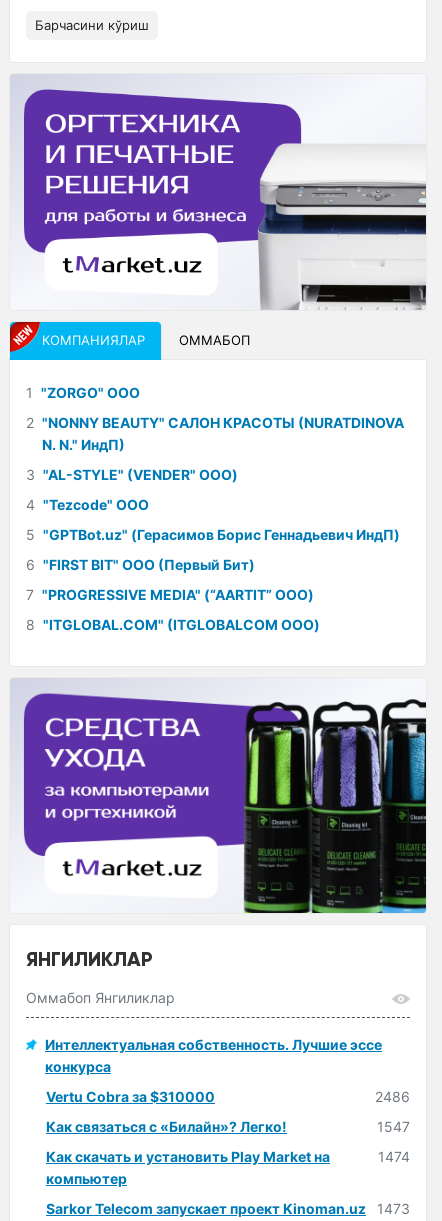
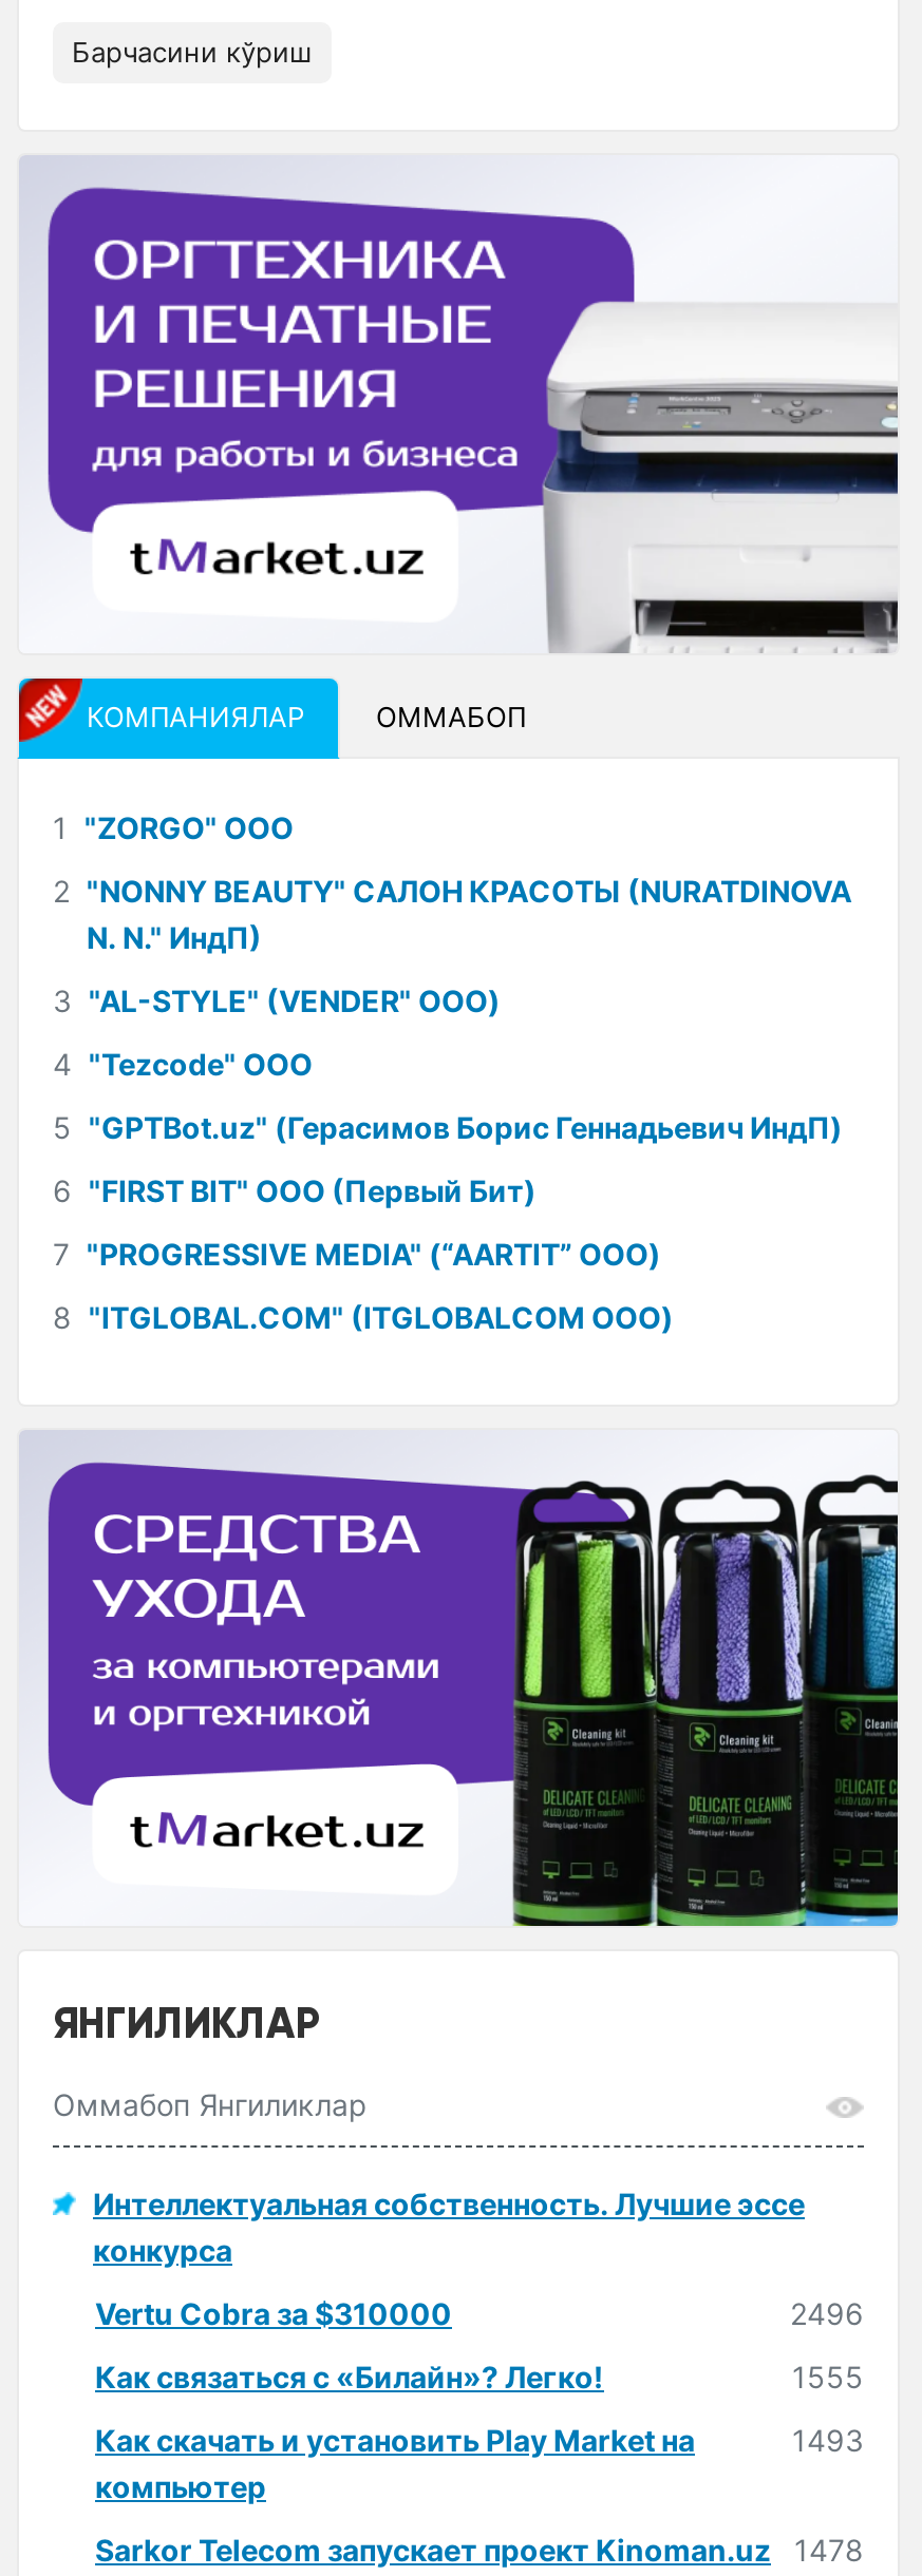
[375,1088,410,1105] 2486 -> [790,2296,864,2332] 2496
[377,1118,410,1135] 1547 -> [792,2359,864,2395] 1555
[378,1148,410,1165] 1474 -> [792,2422,864,2458] 1493
[46,1200,410,1217] Sarkor Telecom запускает проект Kinoman.uz 1473 -> [95,2532,864,2568] Sarkor Telecom запускает проект Kinoman.uz 1478

